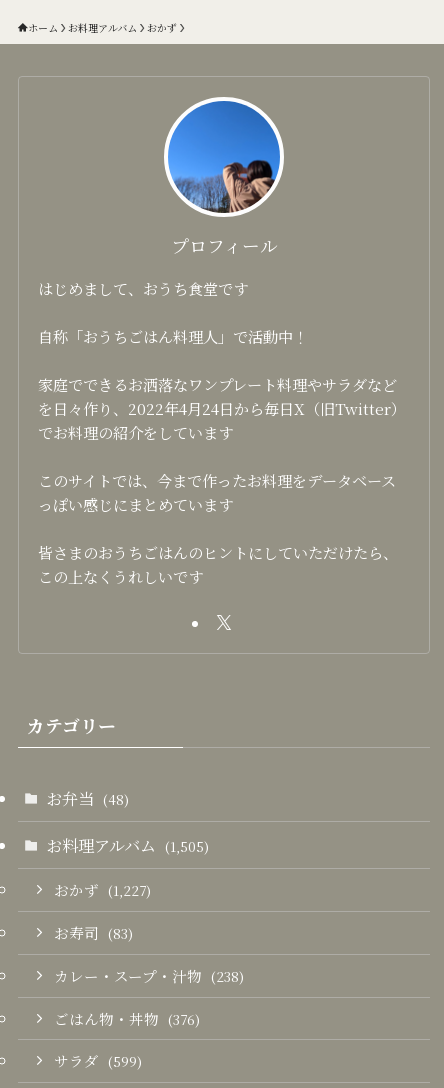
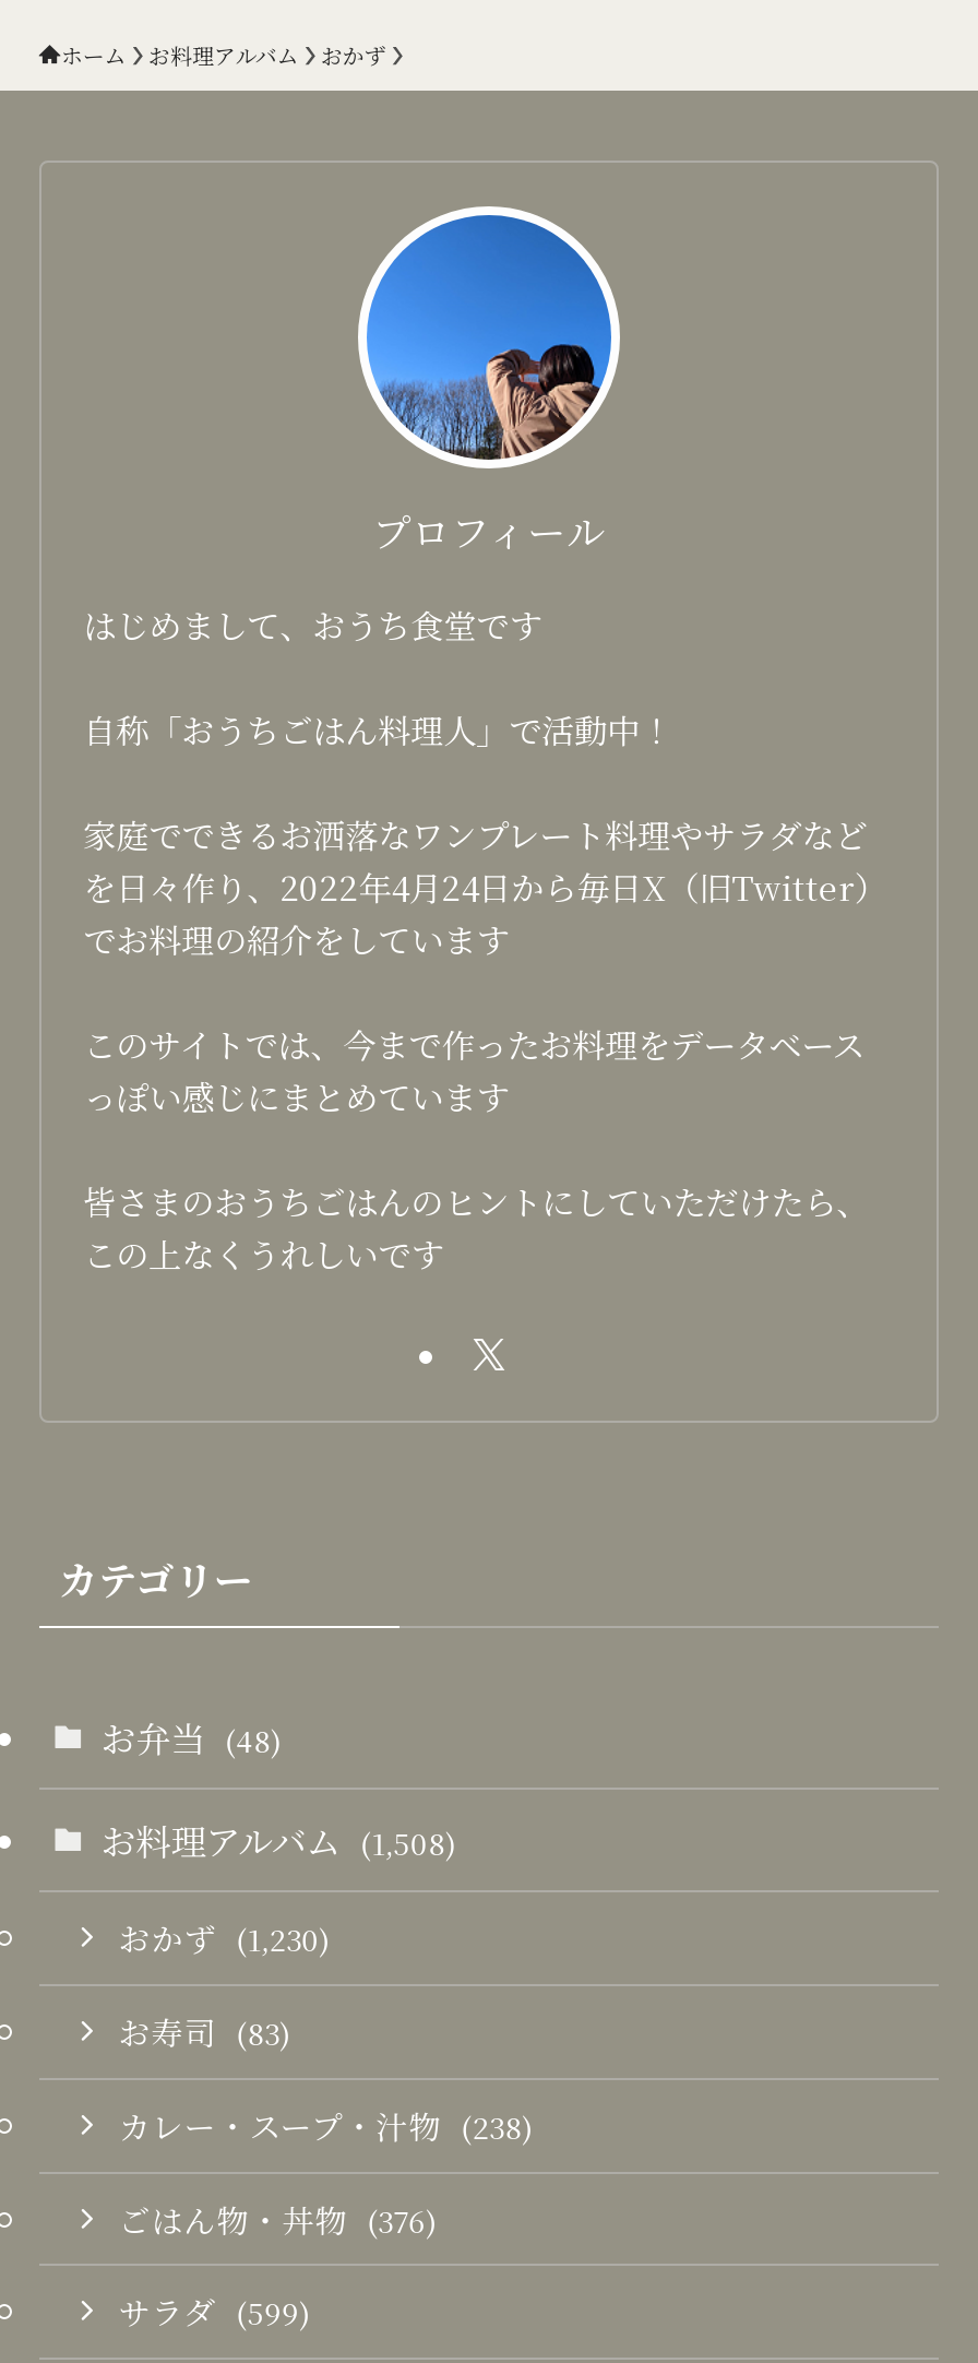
[46,833,209,857] お料理アルバム (1,505) -> [101,1815,456,1867] お料理アルバム (1,508)
[54,879,151,900] おかず (1,227) -> [118,1915,330,1961] おかず (1,230)

